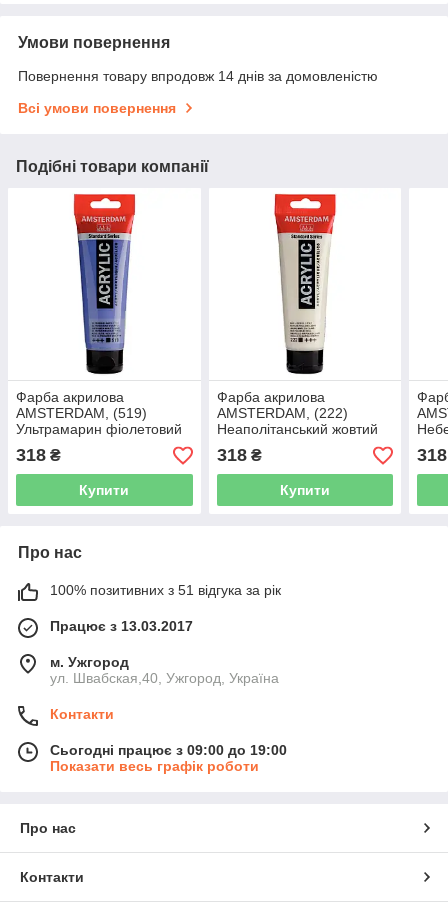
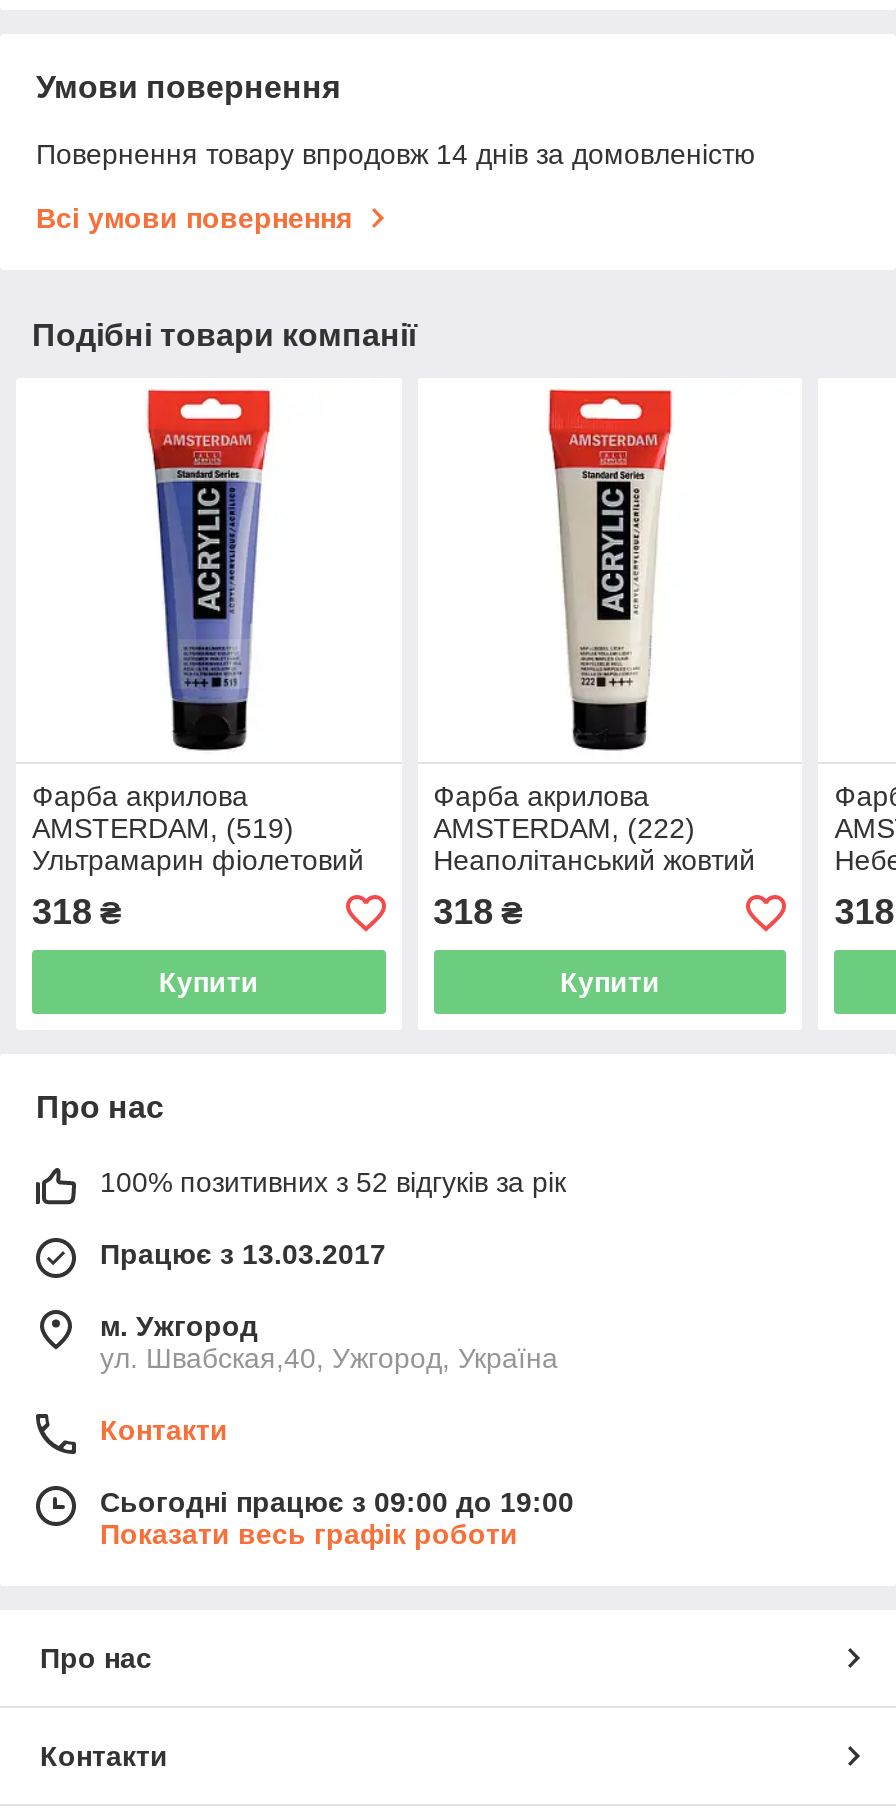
[50,582,281,598] 100% позитивних з 51 відгука за рік -> [100,1167,566,1199] 100% позитивних з 52 відгуків за рік

